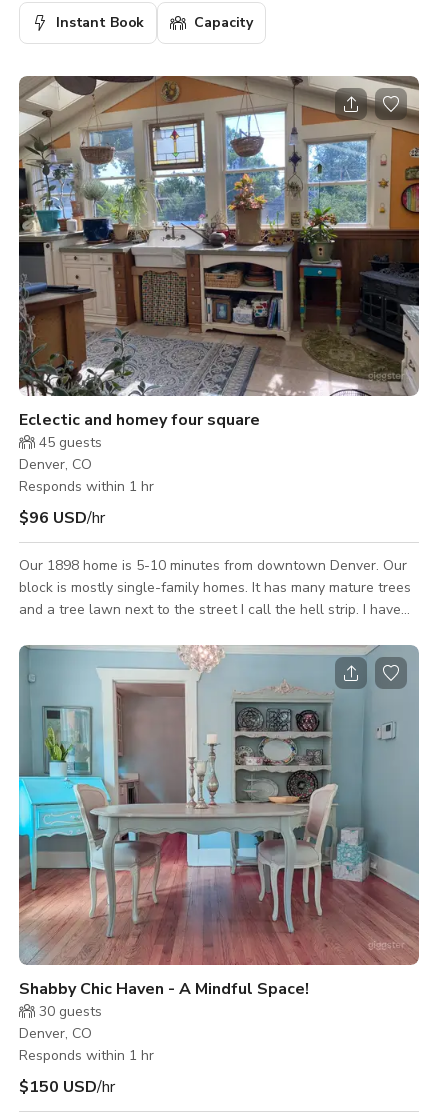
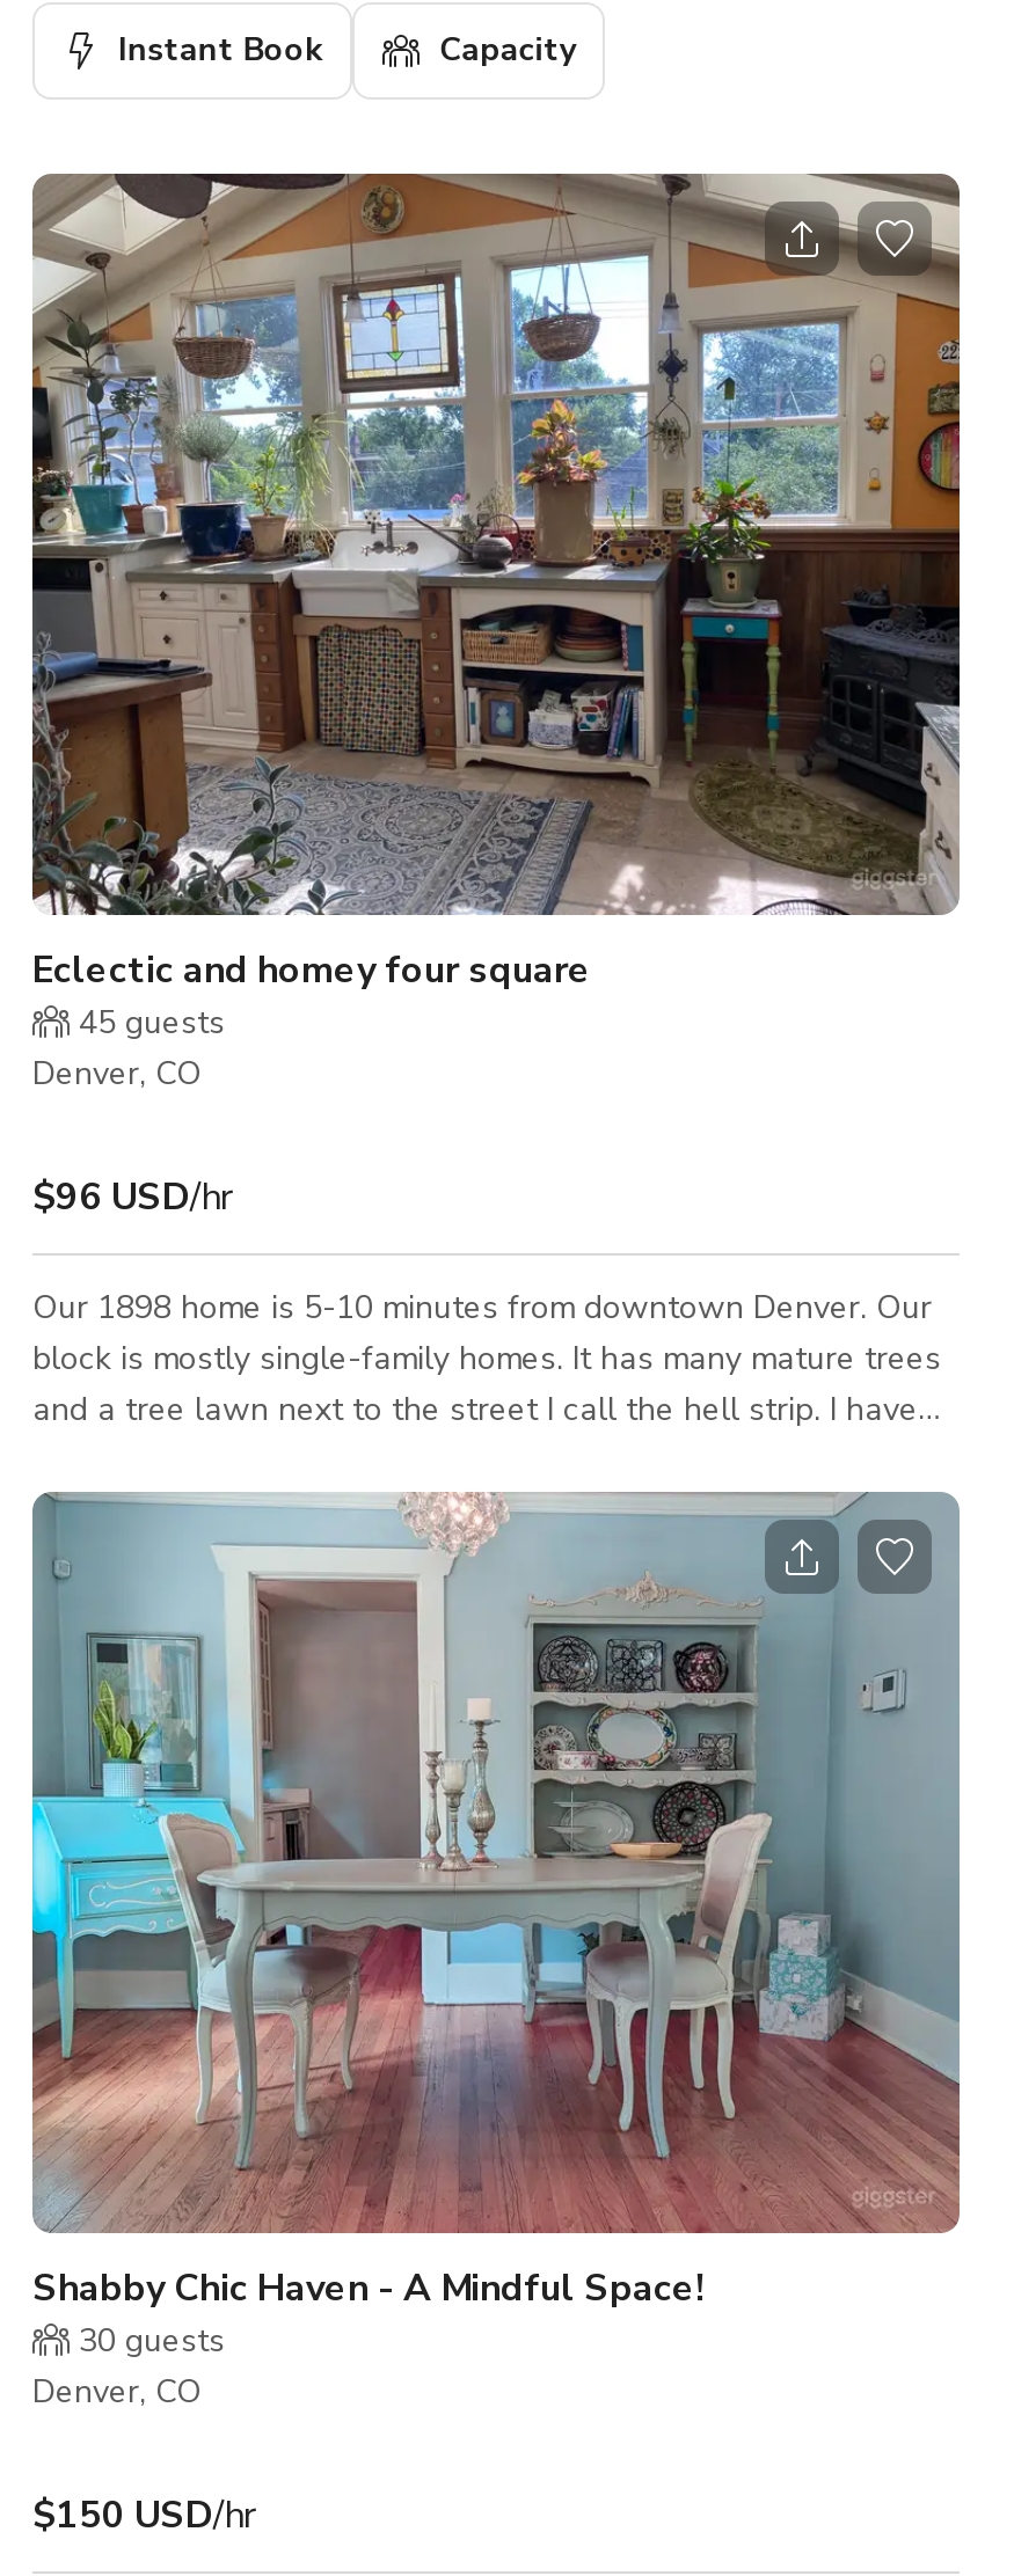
[19,477,154,496] Responds within 1 hr -> none
[19,1046,154,1065] Responds within 1 hr -> none

